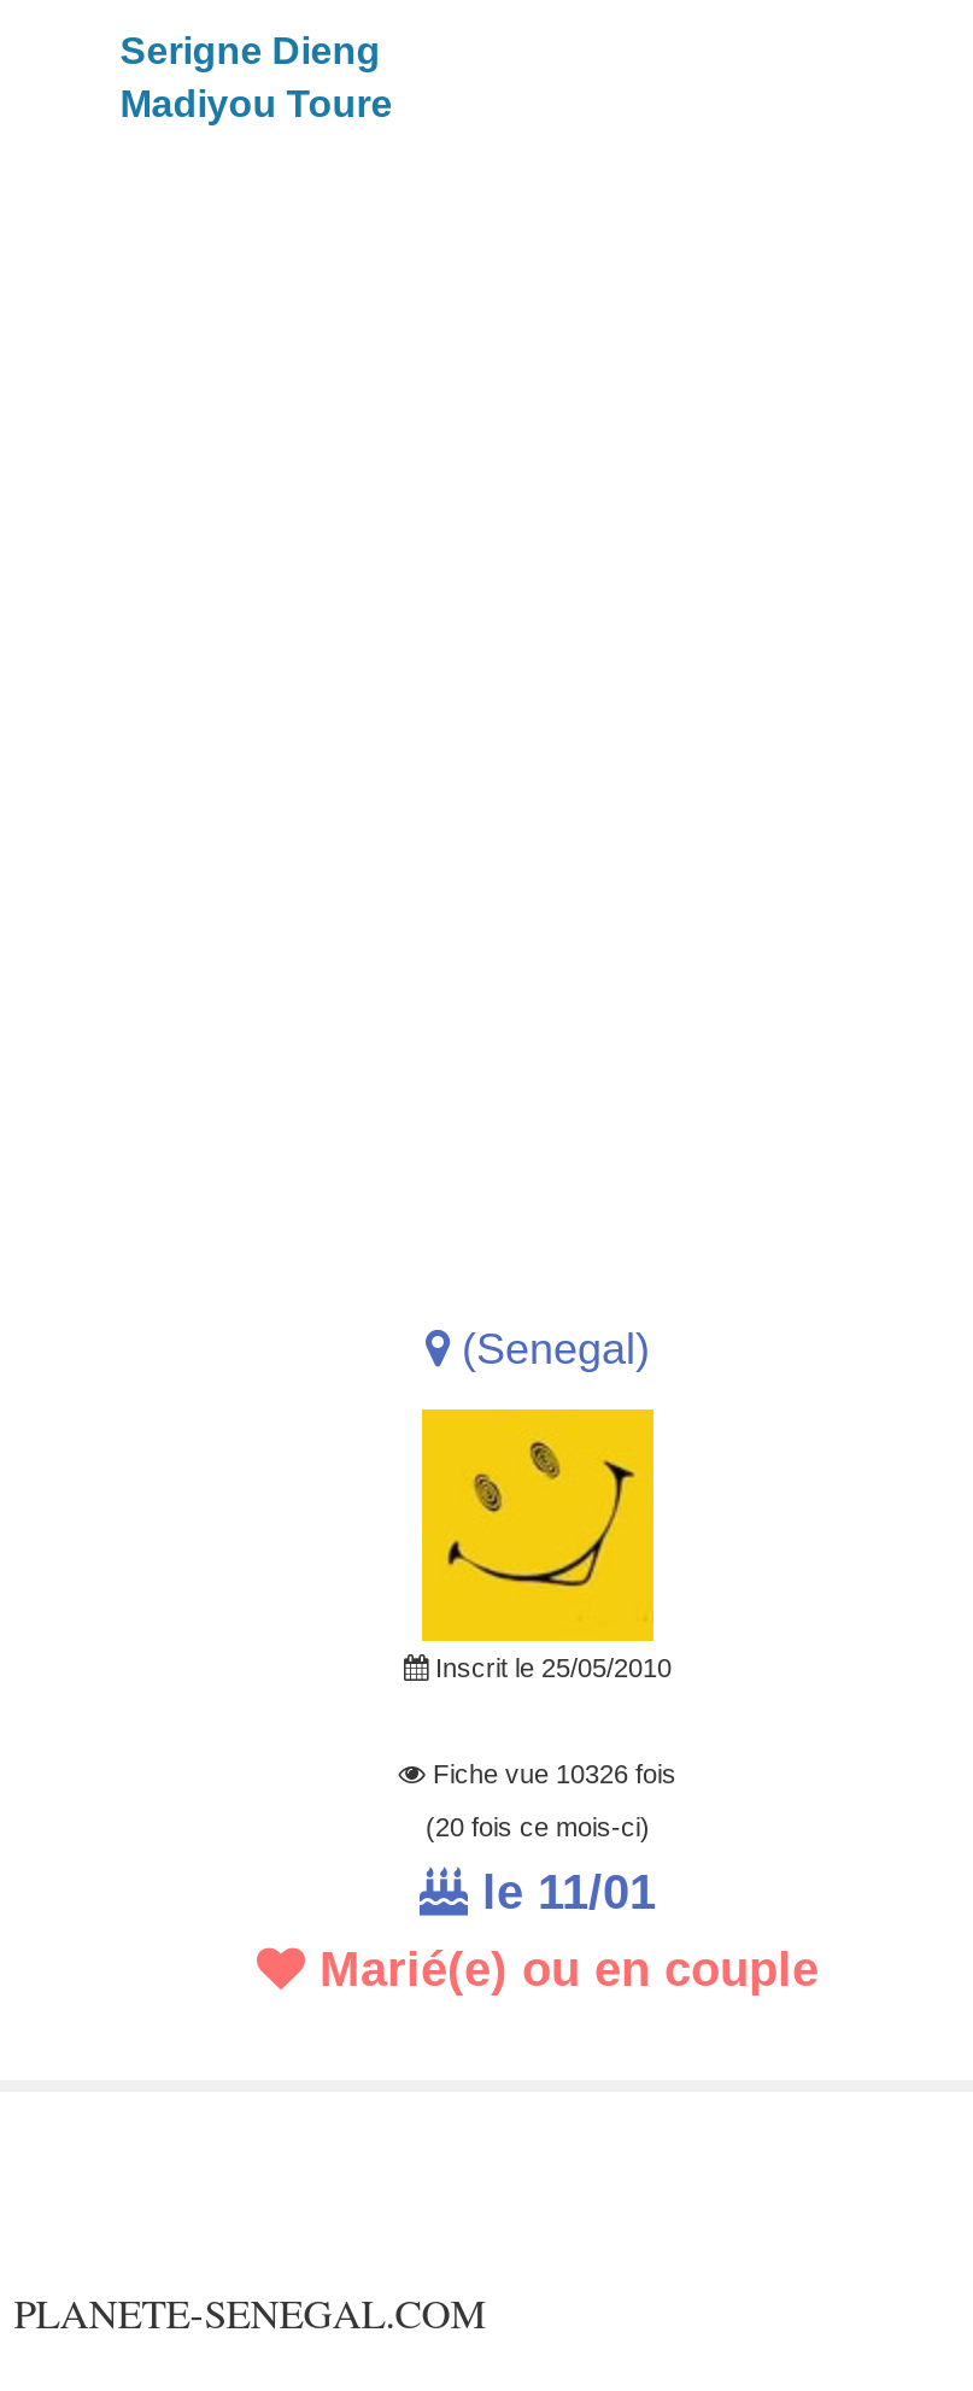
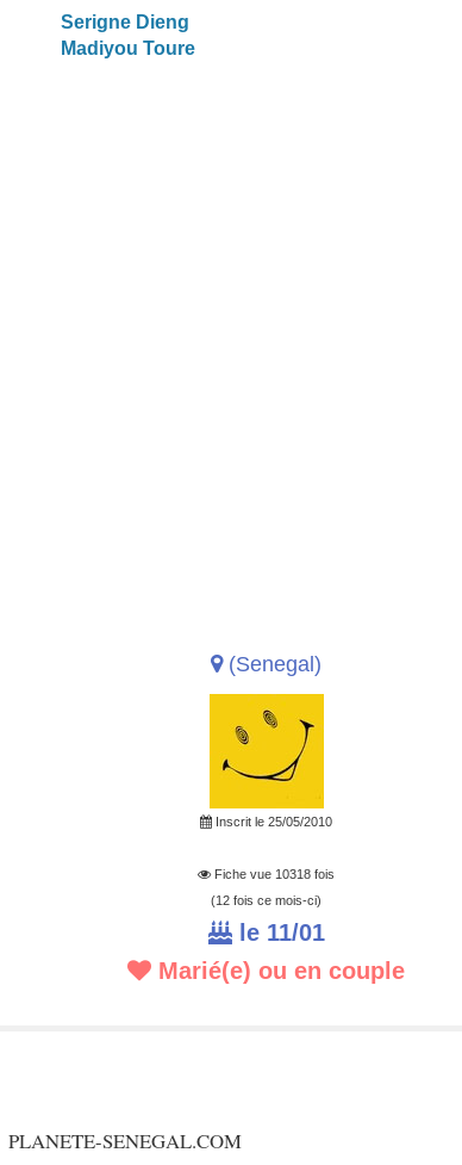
[426,1759,676,1788] Fiche vue 10326 fois -> [211,867,335,881] Fiche vue 10318 fois
[426,1812,650,1841] (20 fois ce mois-ci) -> [211,893,322,908] (12 fois ce mois-ci)

